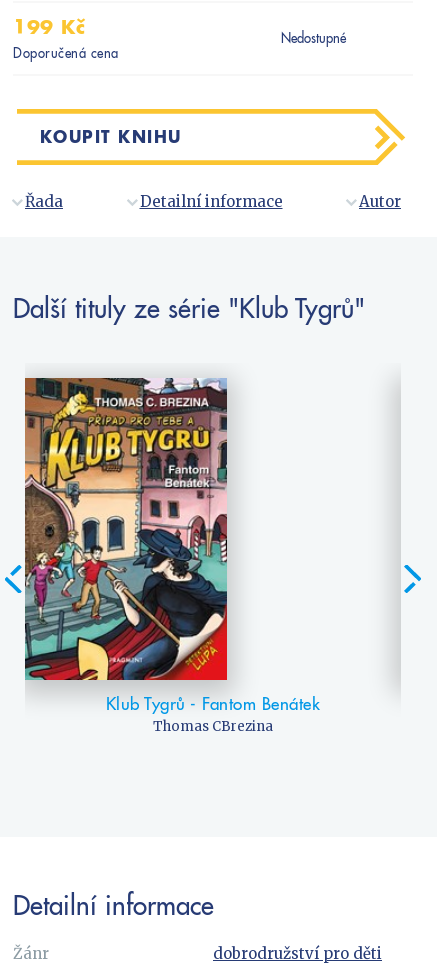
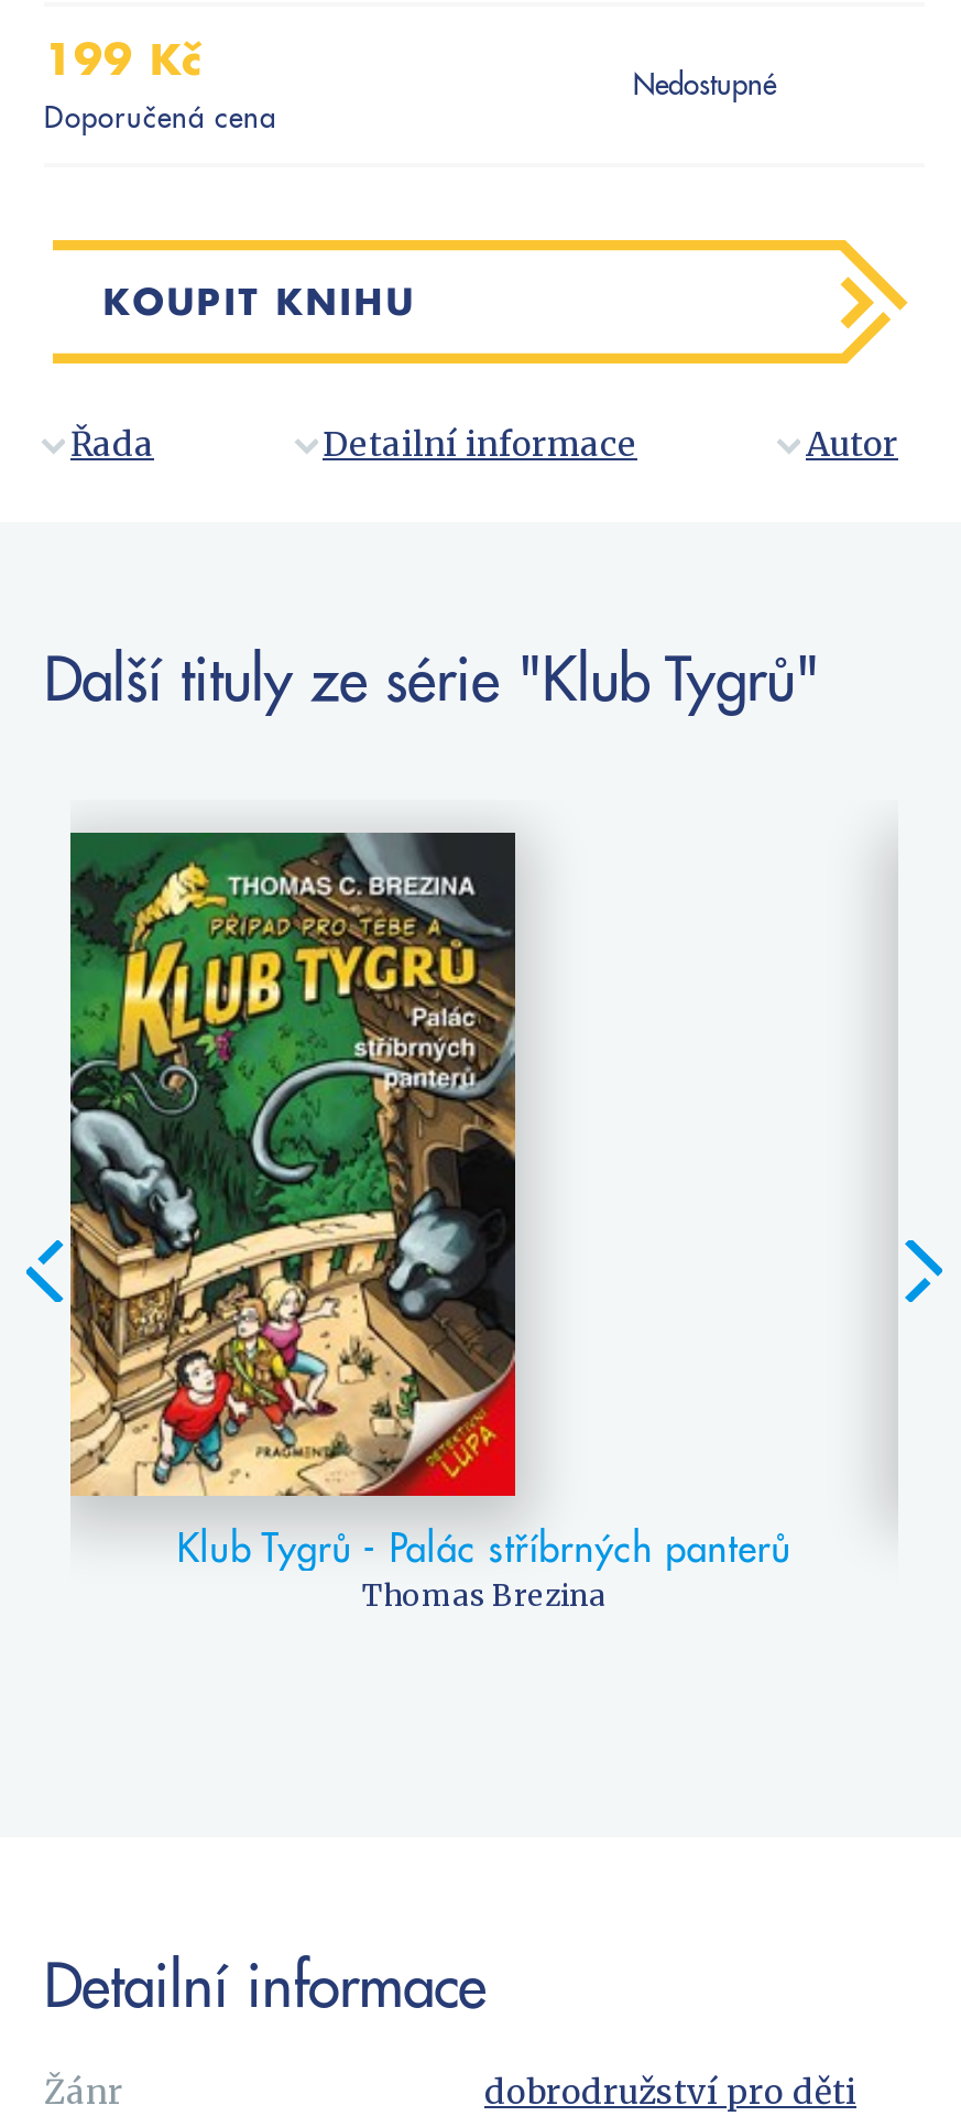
[16,377,320,735] [image] | Klub Tygrů - Fantom Benátek | Thomas CBrezina -> [53,831,792,1616] [image] | Klub Tygrů - Palác stříbrných panterů | Thomas Brezina

